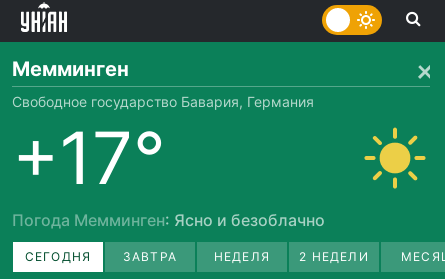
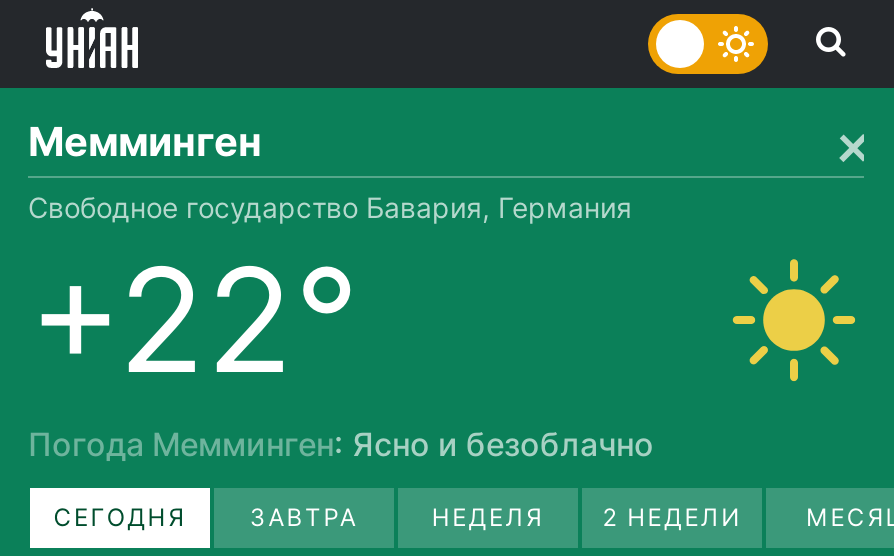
[12,114,166,201] +17° -> [28,232,360,406] +22°

